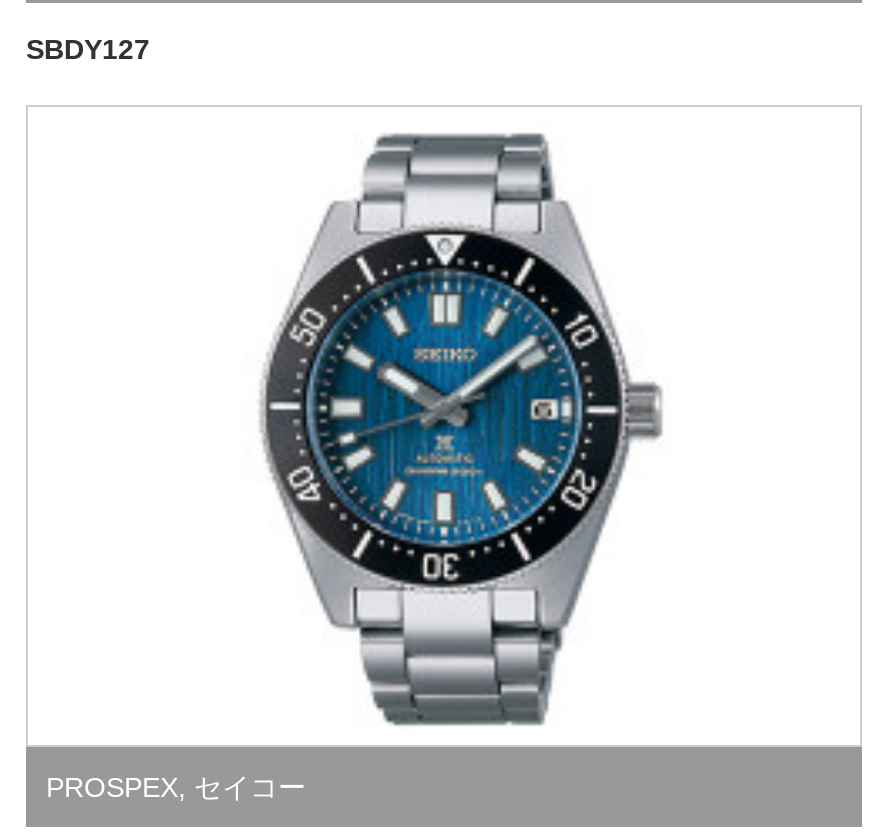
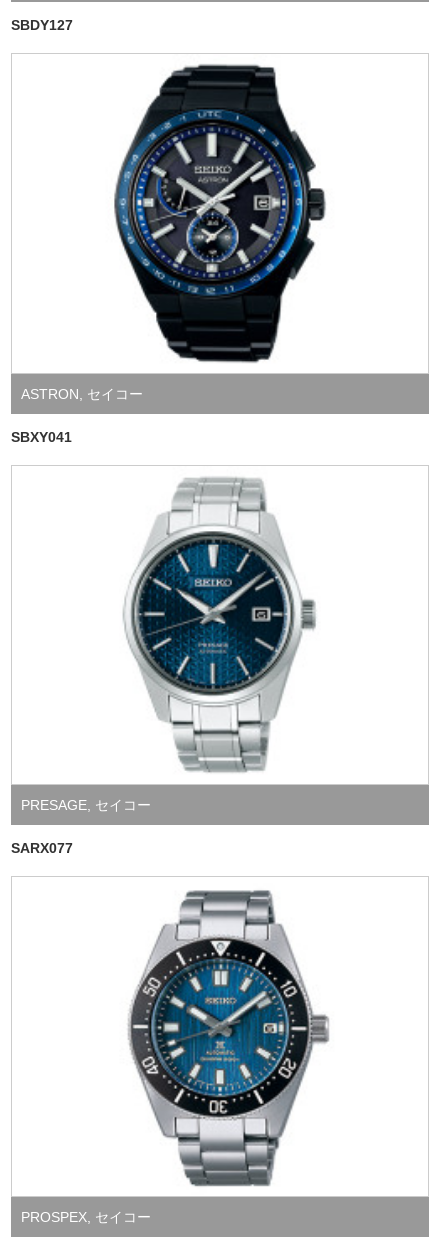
none -> [11,65,329,445] [image] | ASTRON,セイコー | SBXY041
none -> [11,477,316,856] [image] | PRESAGE,セイコー | SARX077

